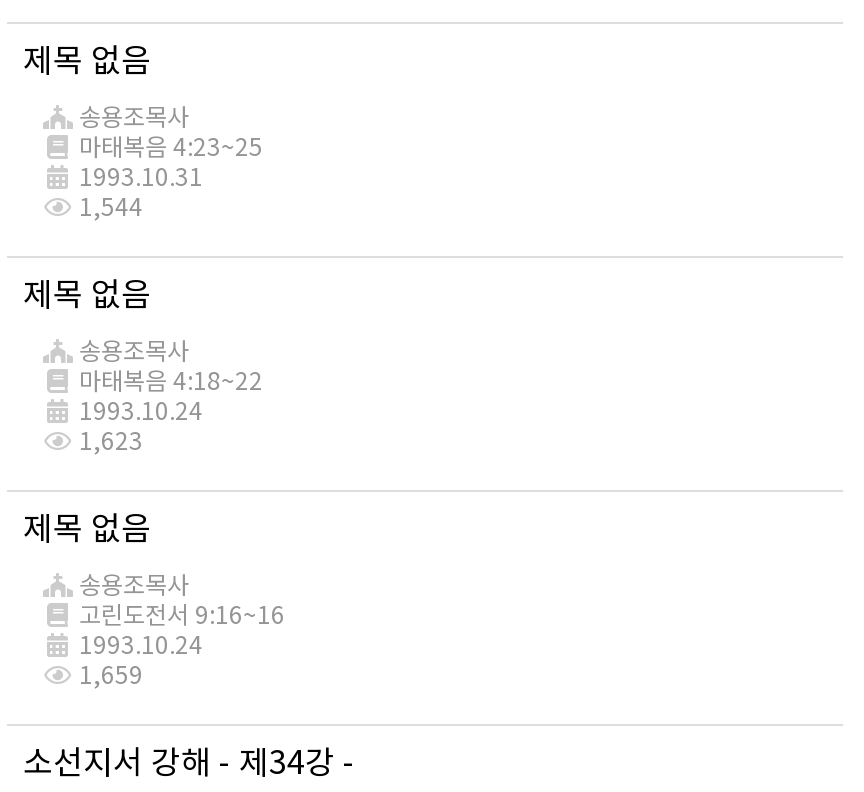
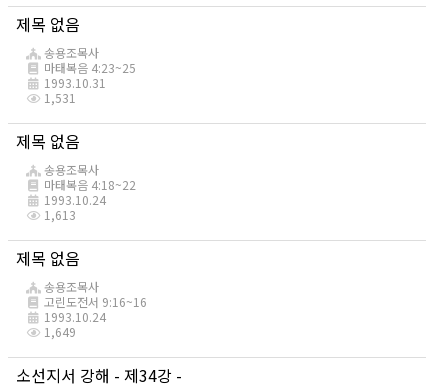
[73,187,143,221] 1,544 -> [41,89,76,106] 1,531
[73,421,143,455] 1,623 -> [41,206,76,223] 1,613
[73,655,143,689] 1,659 -> [41,323,76,340] 1,649

